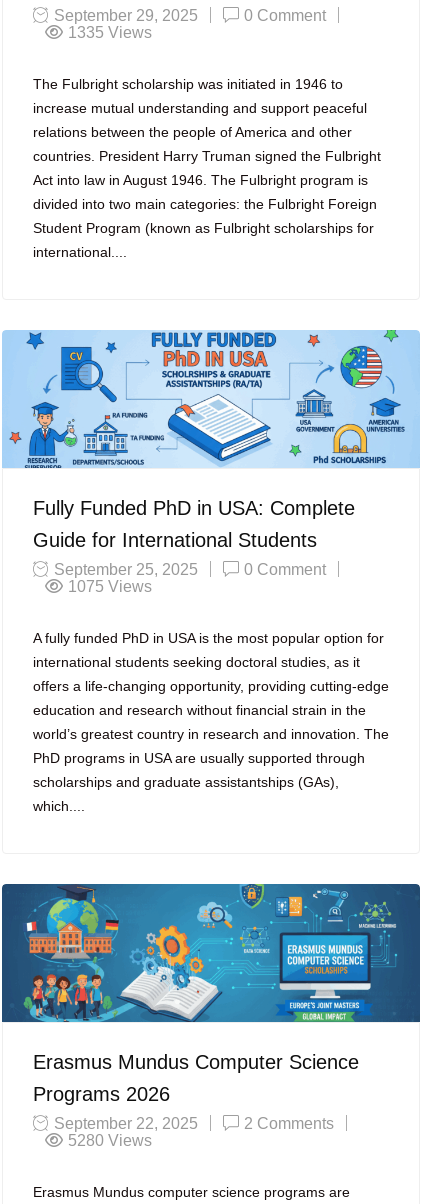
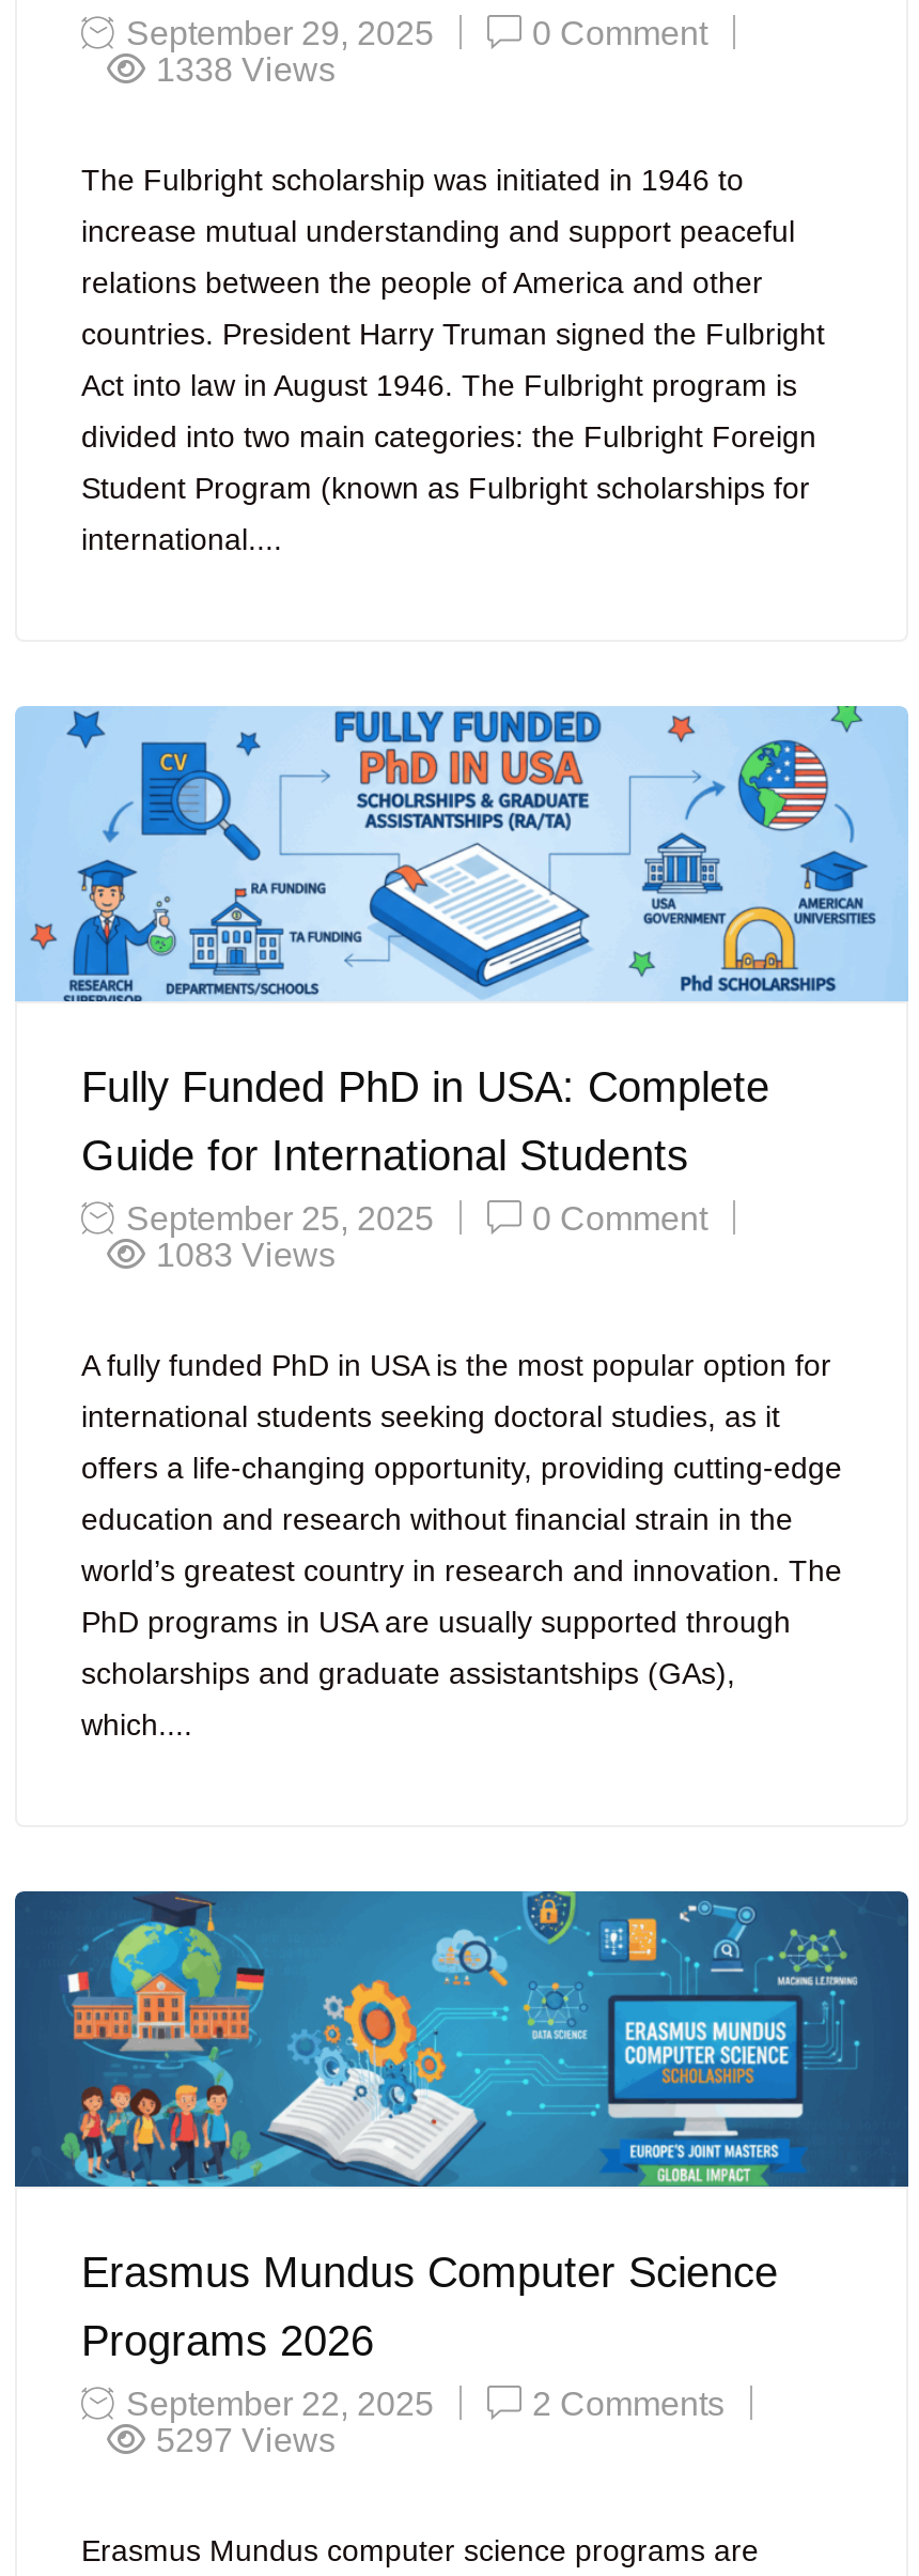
[68,24,152,41] 1335 Views -> [156,51,336,87] 1338 Views
[68,578,152,595] 1075 Views -> [156,1236,336,1272] 1083 Views
[68,1132,152,1149] 5280 Views -> [156,2421,336,2457] 5297 Views

